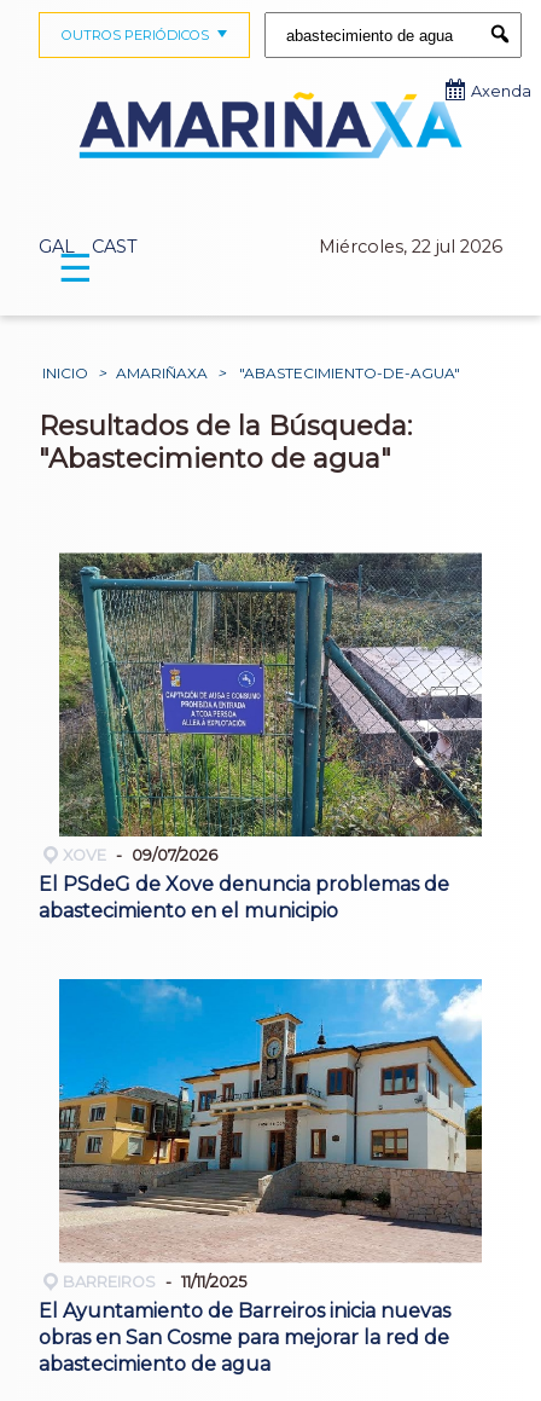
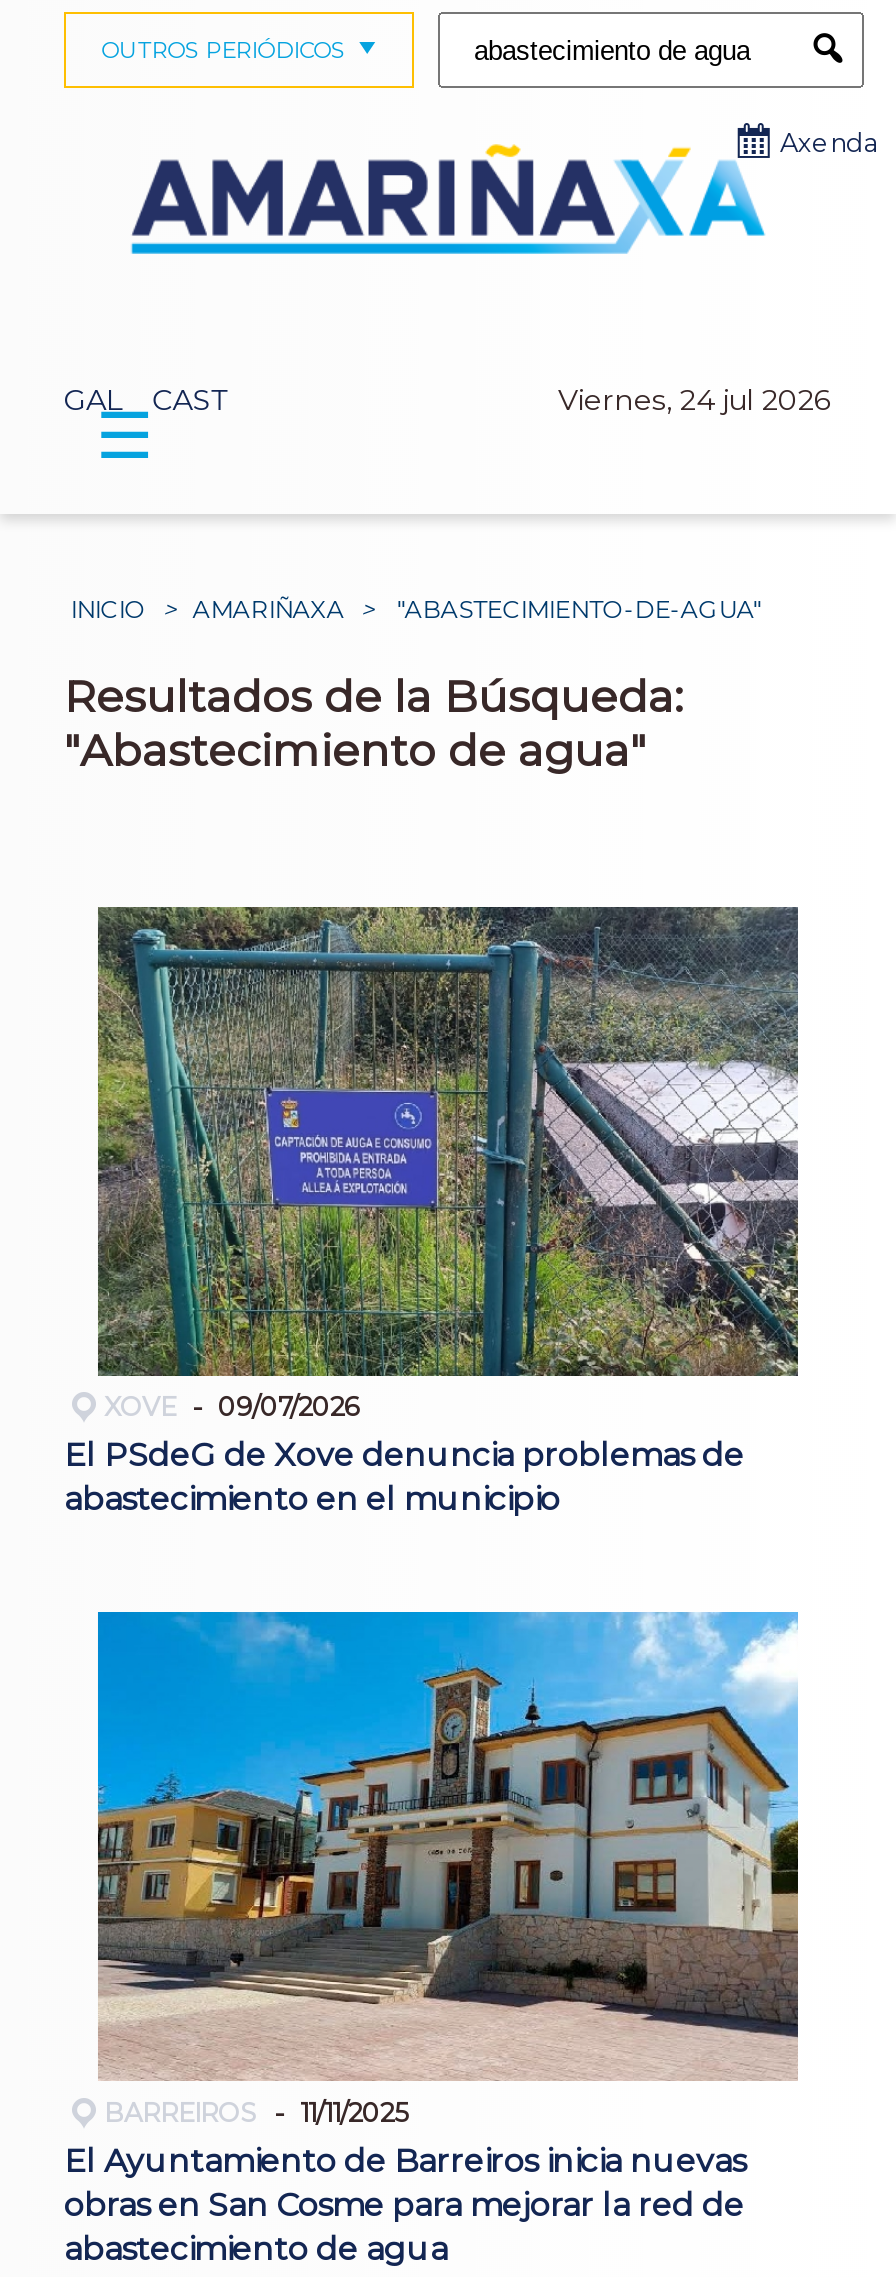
[319,236,502,258] Miércoles, 22 jul 2026 -> [558,382,832,418] Viernes, 24 jul 2026

